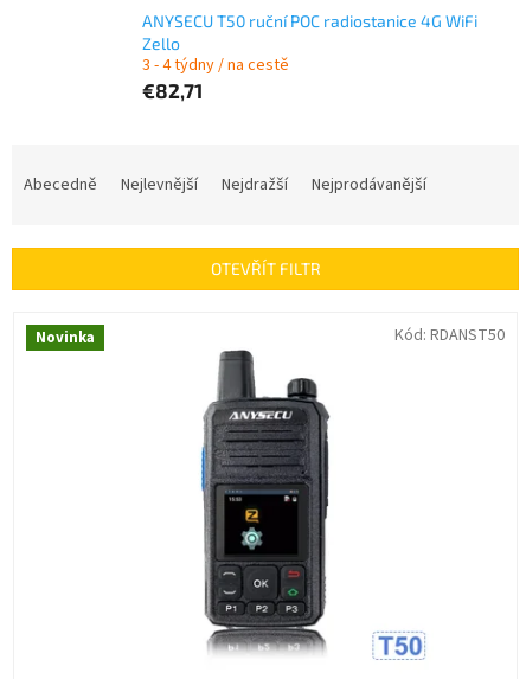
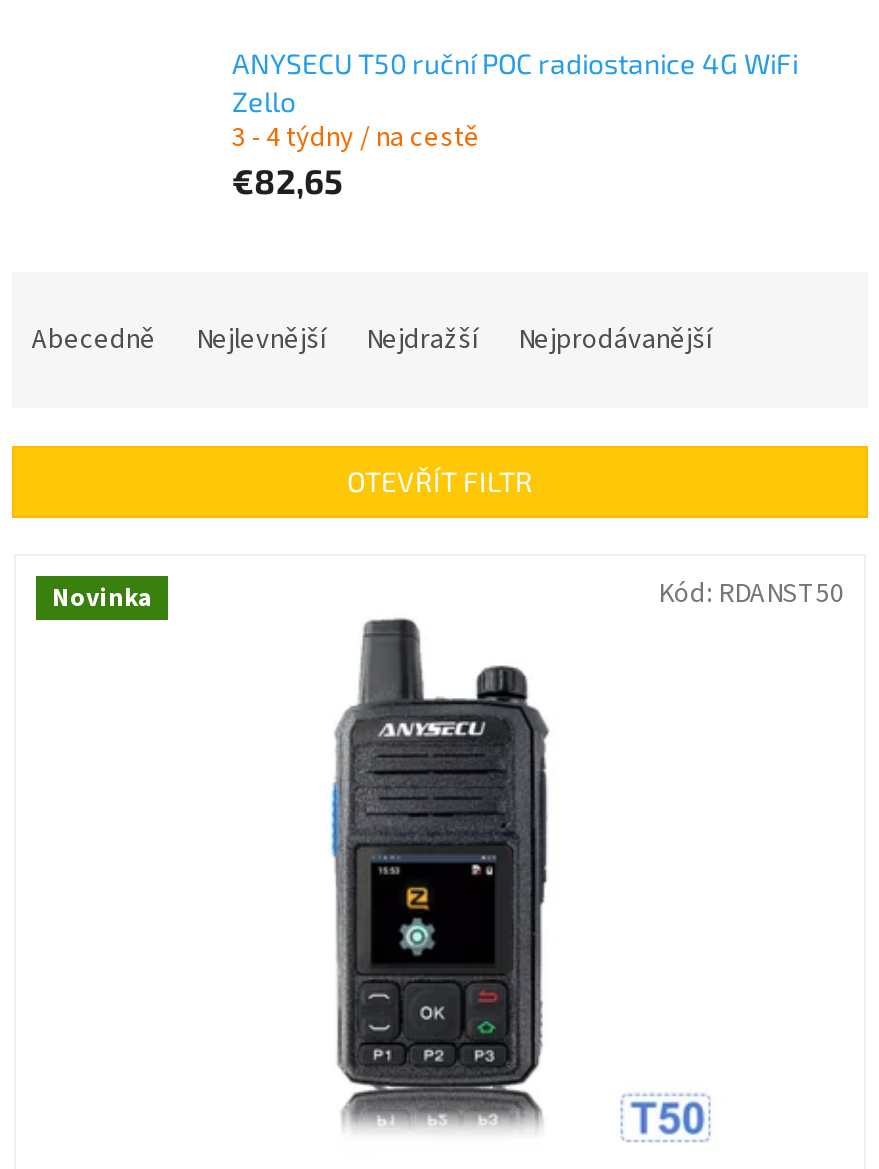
[142,79,203,102] €82,71 -> [232,161,342,201] €82,65

